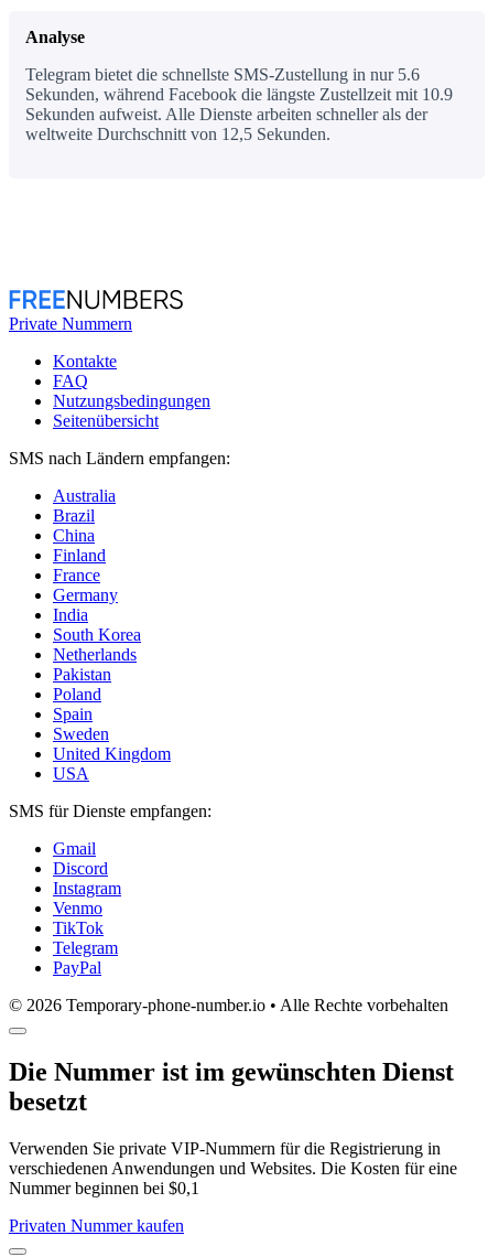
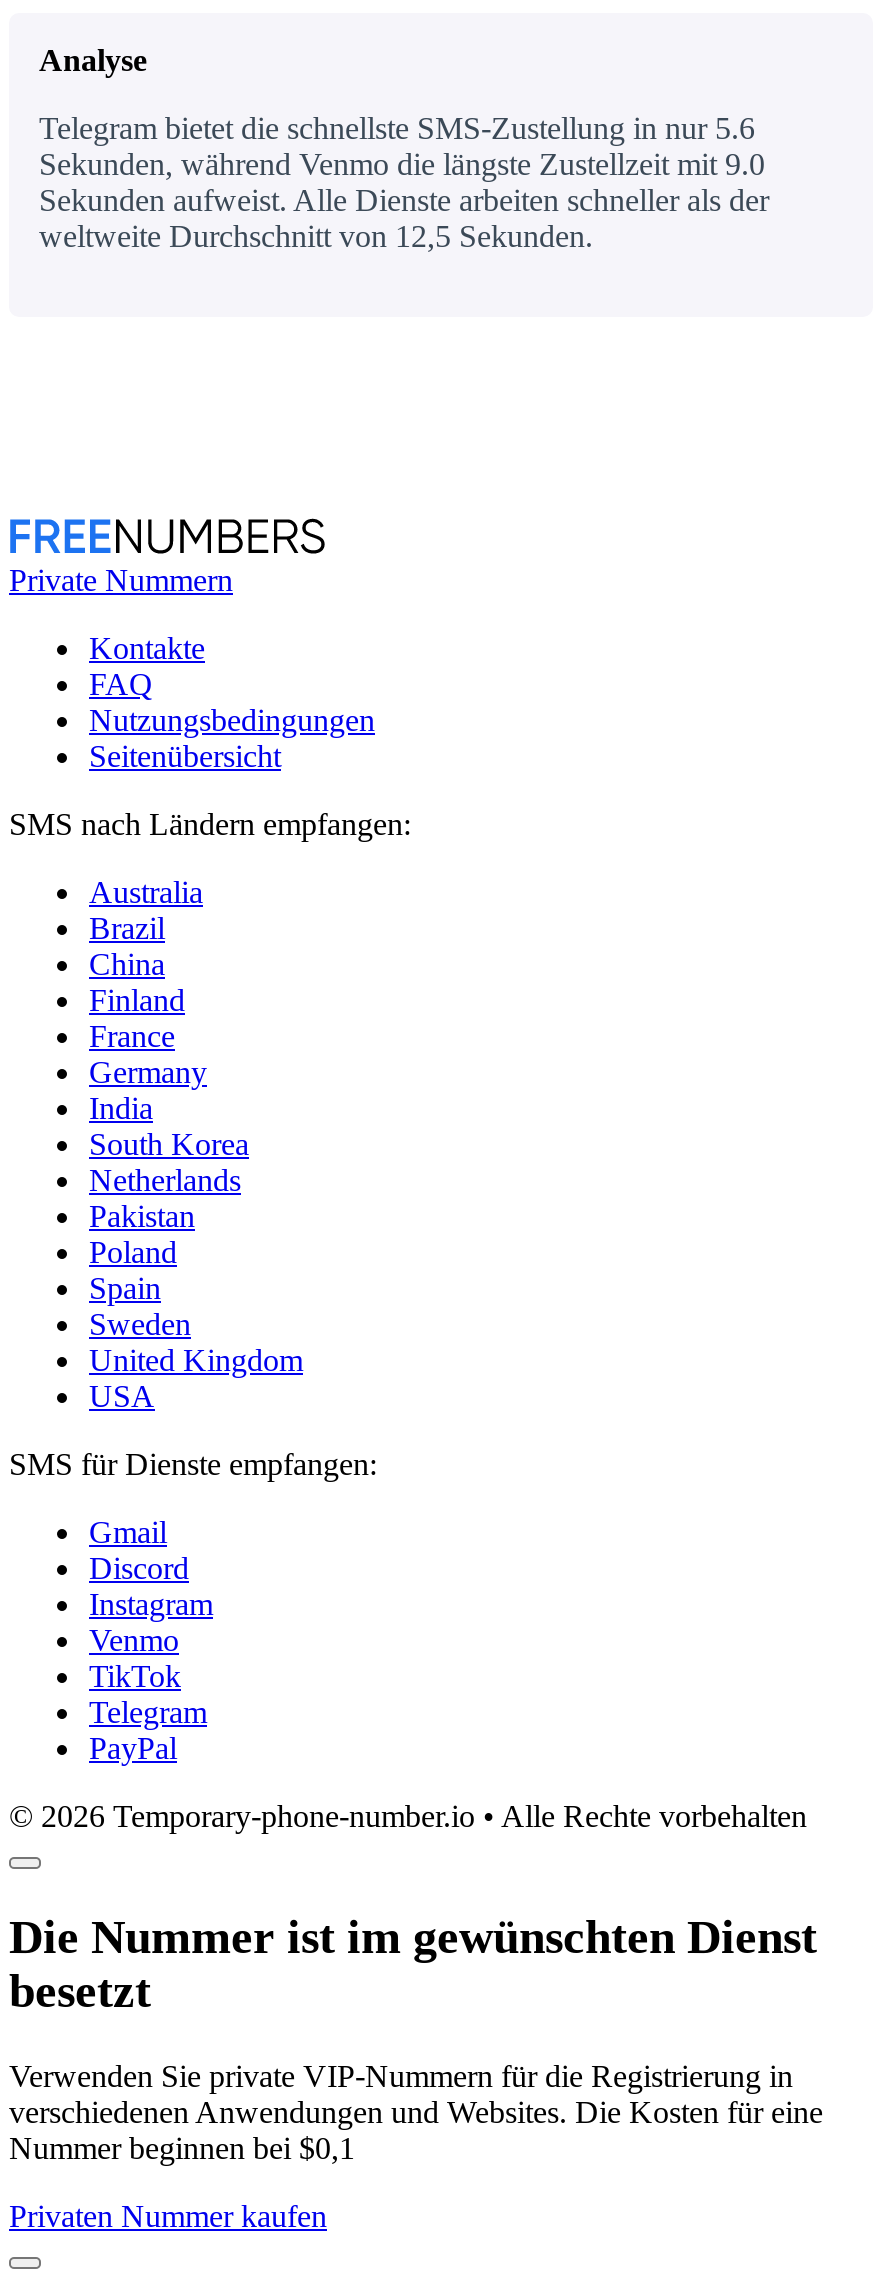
[25,85,453,103] Sekunden, während Facebook die längste Zustellzeit mit 10.9 -> [39,147,765,181] Sekunden, während Venmo die längste Zustellzeit mit 9.0

